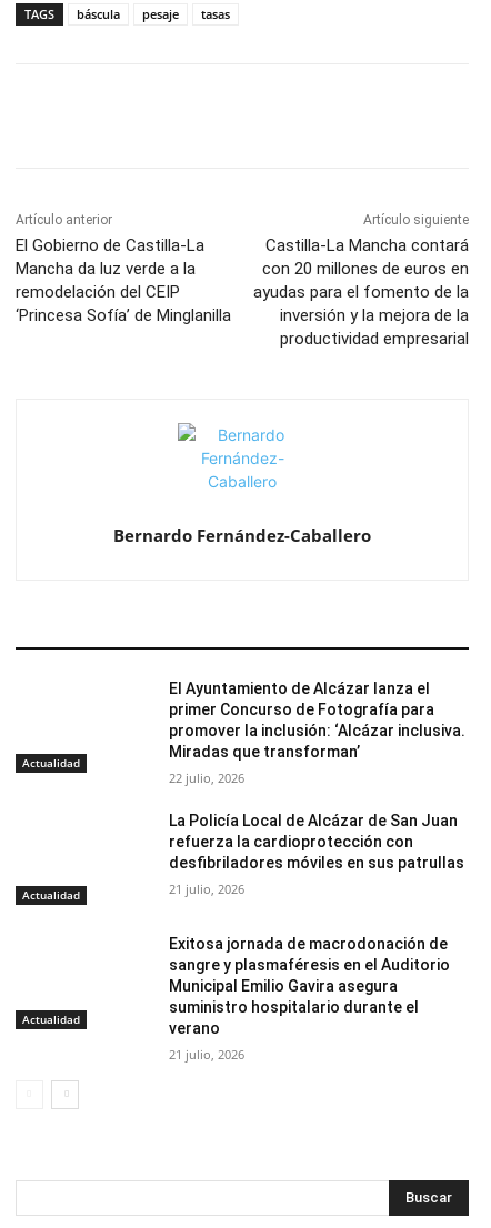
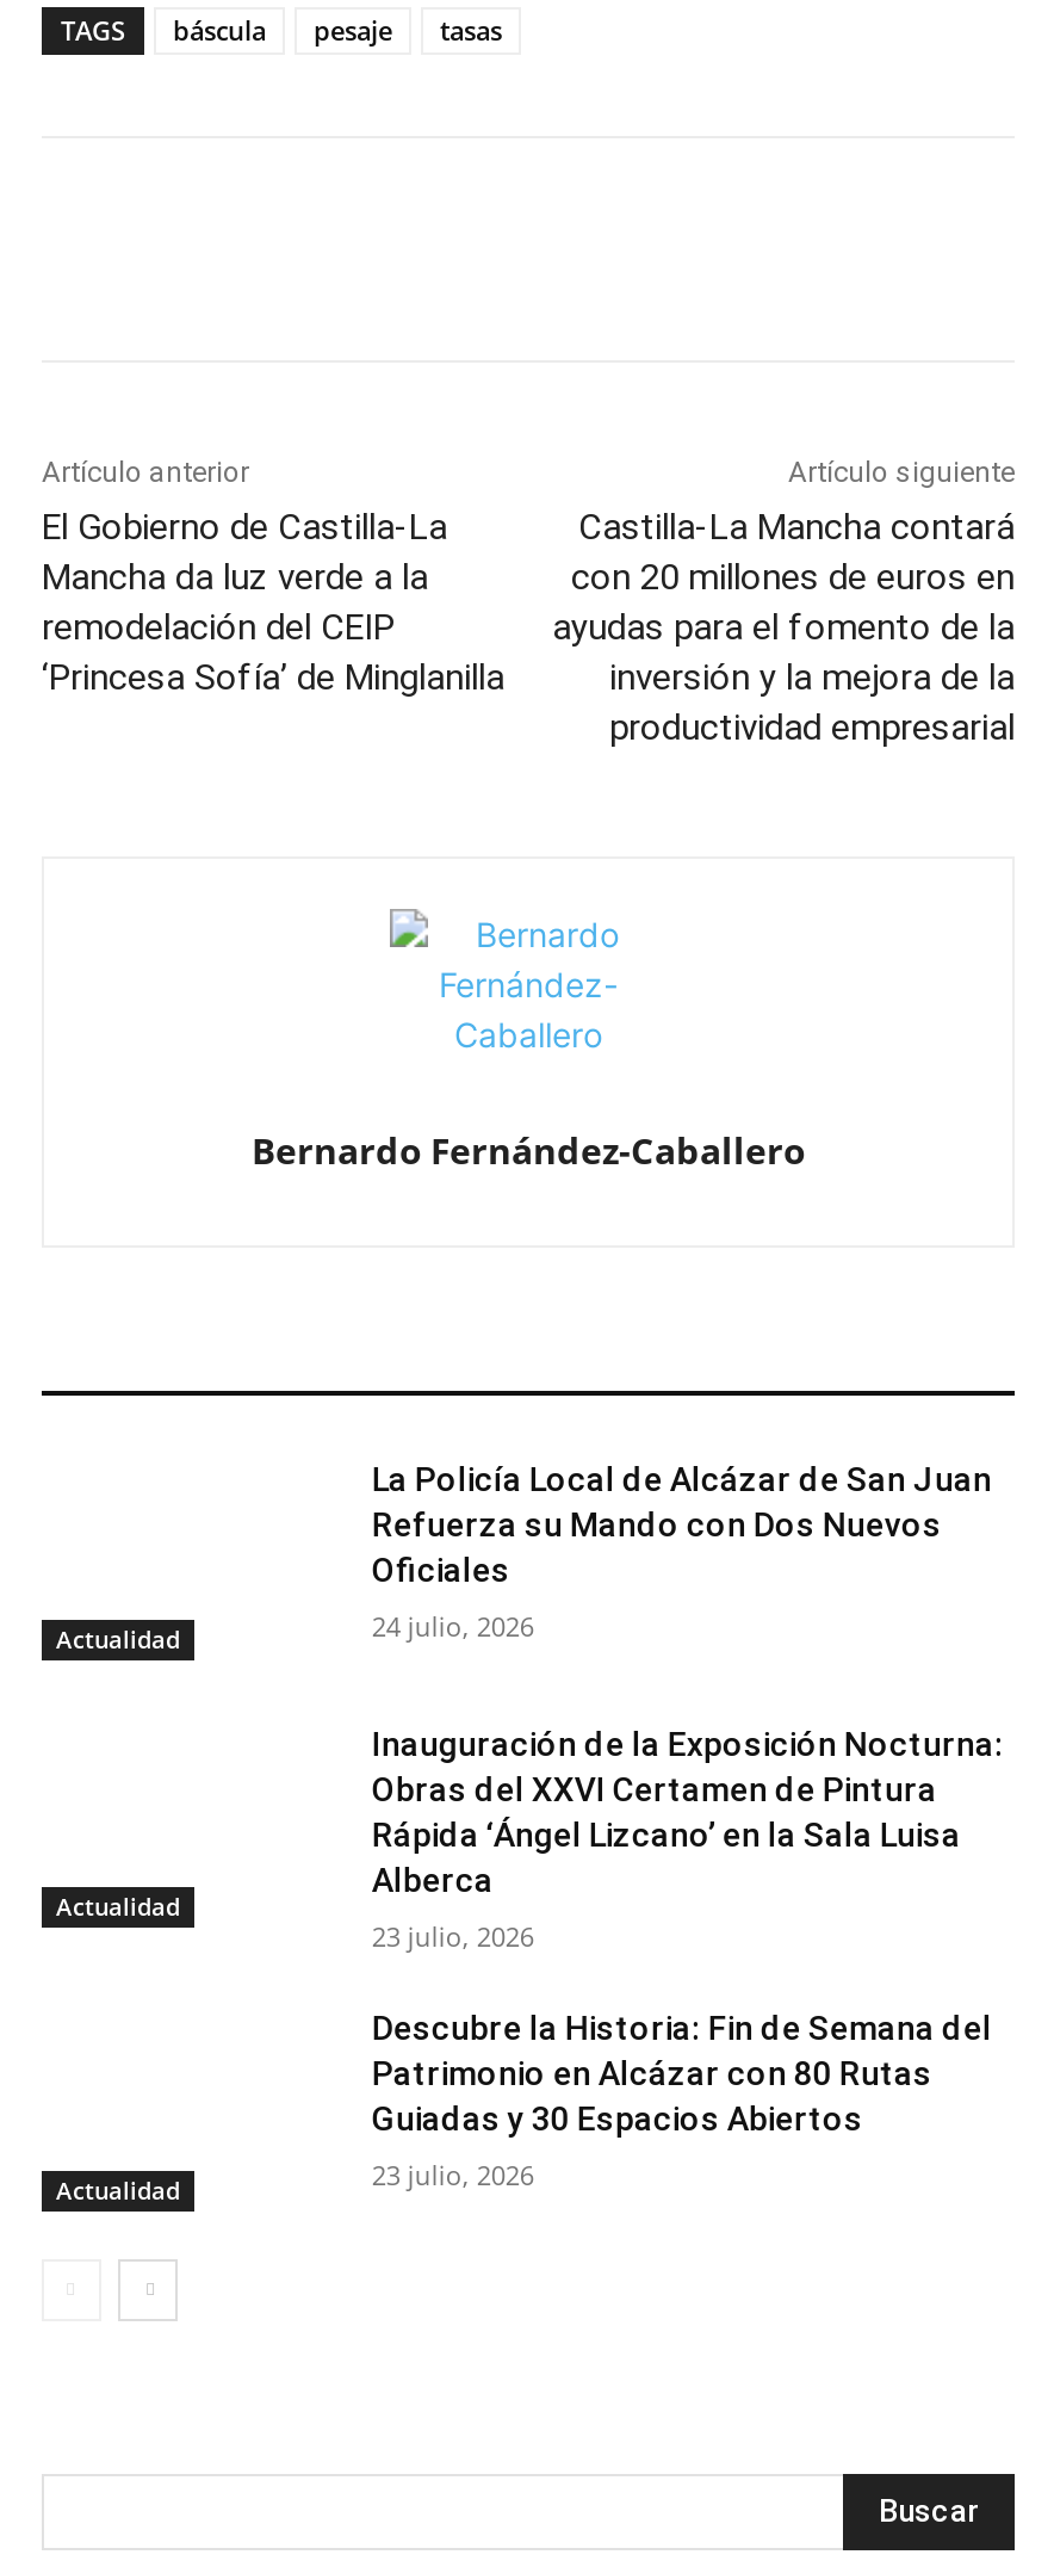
[169,679,466,760] El Ayuntamiento de Alcázar lanza el | primer Concurso de Fotografía para | promover la inclusión: ‘Alcázar inclusiva. | Miradas que transforman’ -> [372,1505,942,1588] Refuerza su Mando con Dos Nuevos | Oficiales
[169,769,245,786] 22 julio, 2026 -> [372,1607,534,1643] 24 julio, 2026
moved [169,811,458,829] -> [372,1460,992,1498]: La Policía Local de Alcázar de San Juan
[169,833,465,871] refuerza la cardioprotección con | desfibriladores móviles en sus patrullas -> [372,1726,1004,1900] Inauguración de la Exposición Nocturna: | Obras del XXVI Certamen de Pintura | Rápida ‘Ángel Lizcano’ en la Sala Luisa | Alberca
[169,880,245,897] 21 julio, 2026 -> [372,1919,534,1955] 23 julio, 2026
[169,935,450,1037] Exitosa jornada de macrodonación de | sangre y plasmaféresis en el Auditorio | Municipal Emilio Gavira asegura | suministro hospitalario durante el | verano -> [372,2010,992,2139] Descubre la Historia: Fin de Semana del | Patrimonio en Alcázar con 80 Rutas | Guiadas y 30 Espacios Abiertos
[169,1046,245,1063] 21 julio, 2026 -> [372,2158,534,2193] 23 julio, 2026

